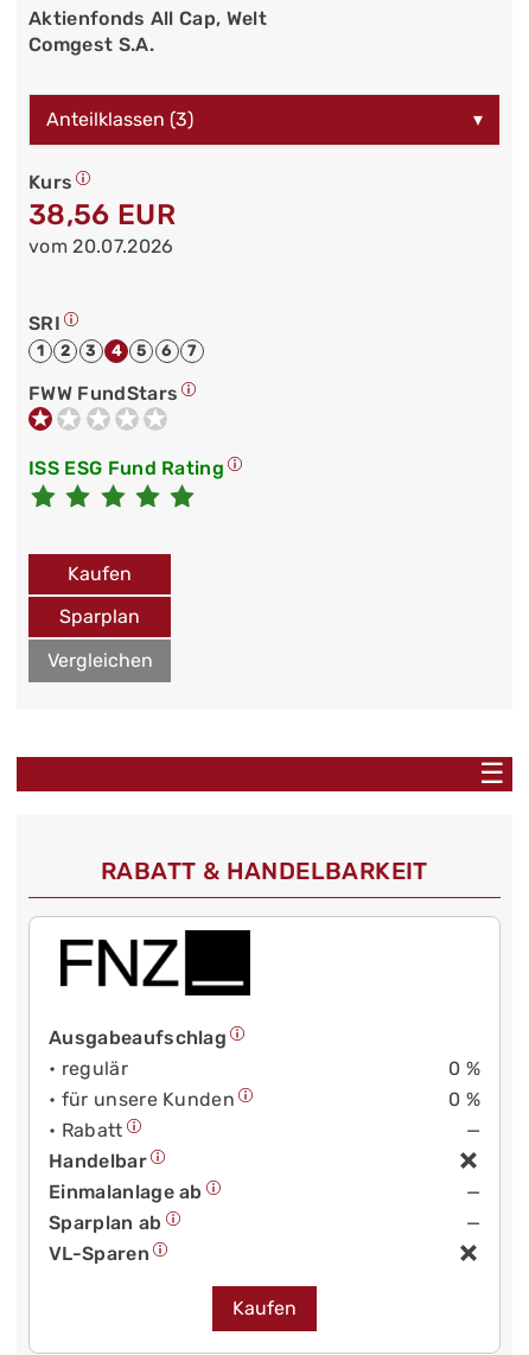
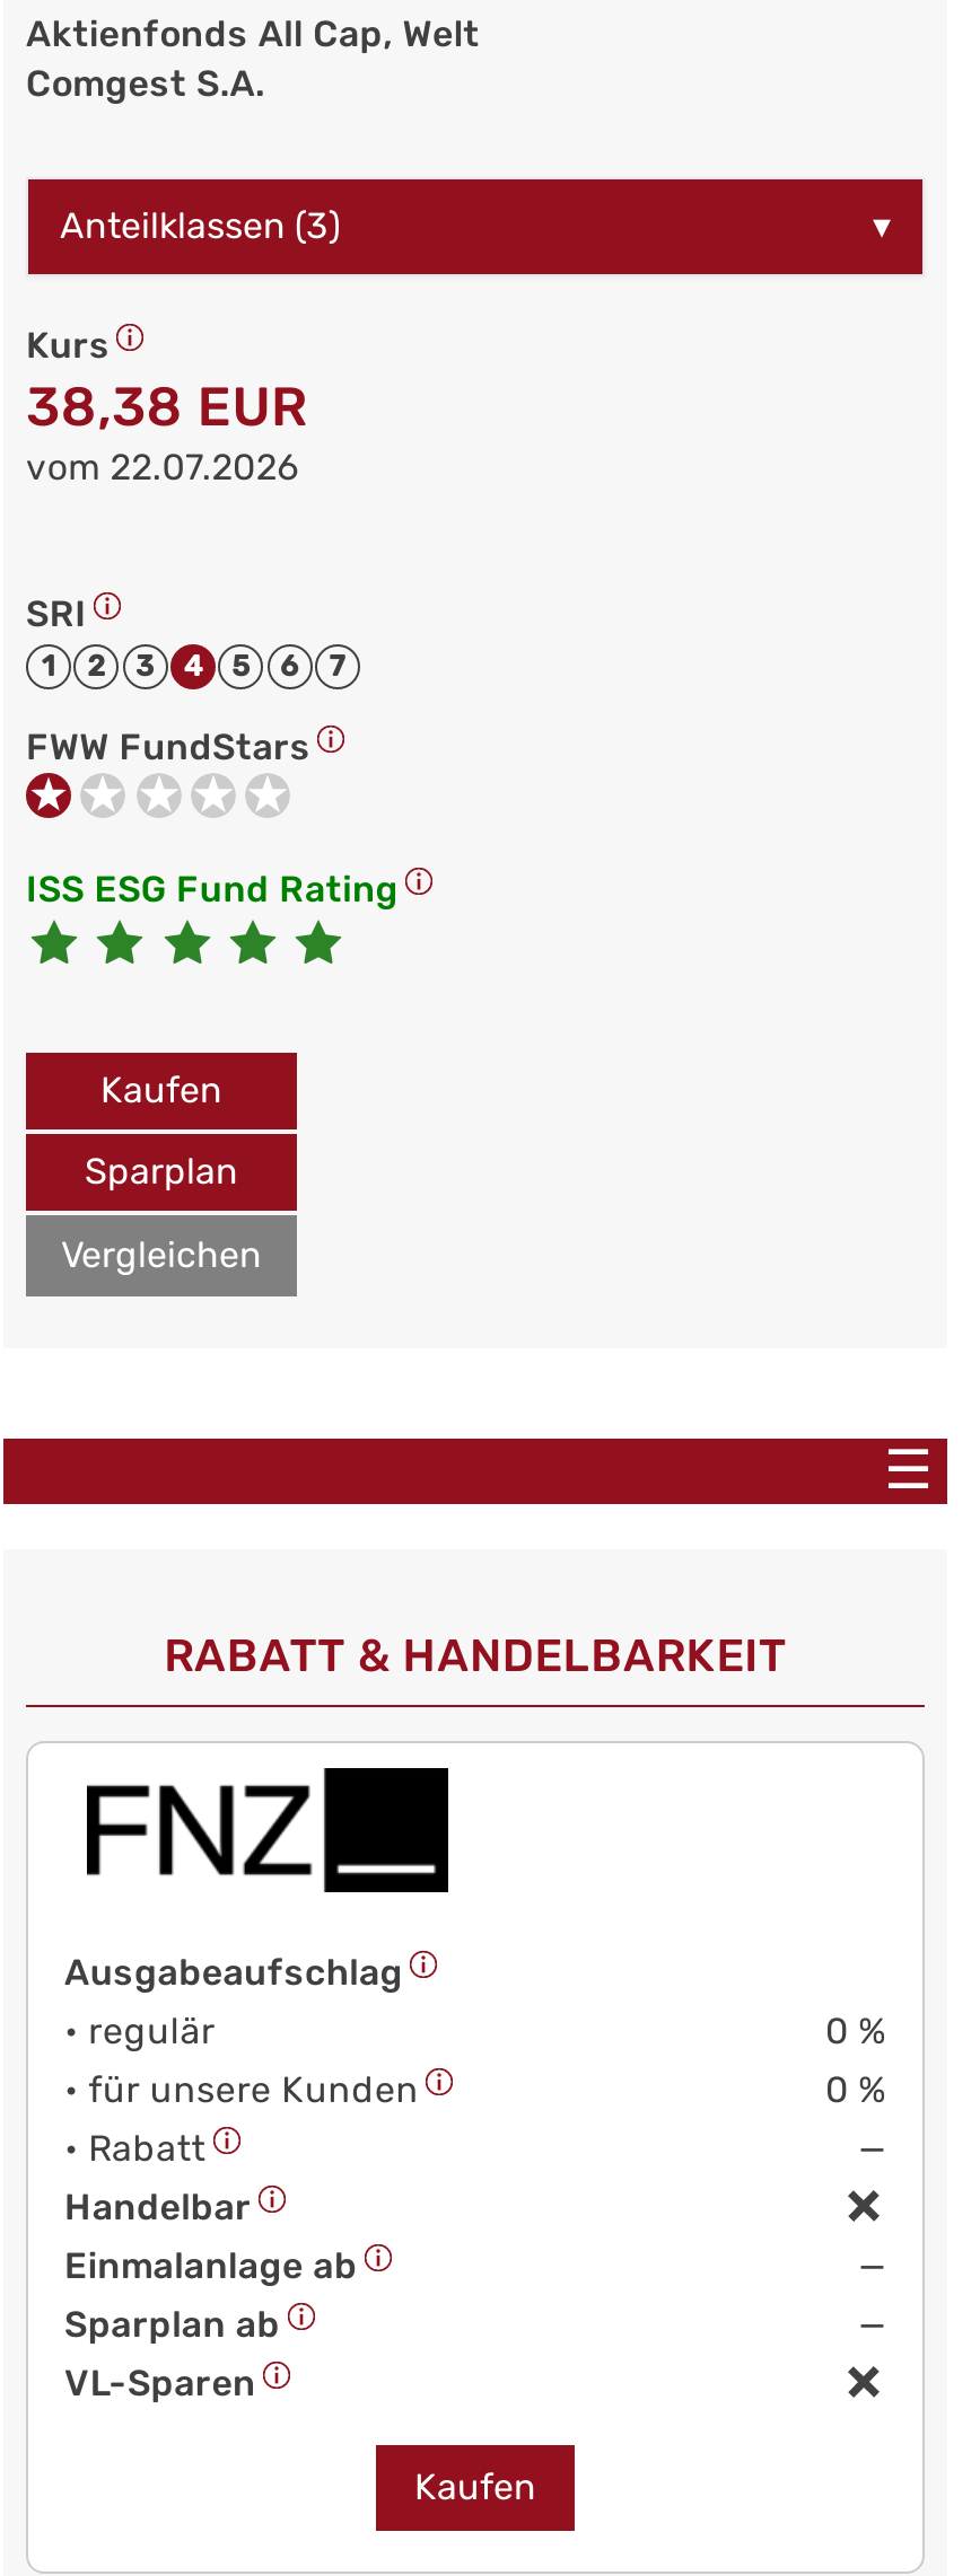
[28,198,175,231] 38,56 EUR -> [26,376,308,439] 38,38 EUR
[28,235,174,257] vom 20.07.2026 -> [26,446,300,489] vom 22.07.2026

